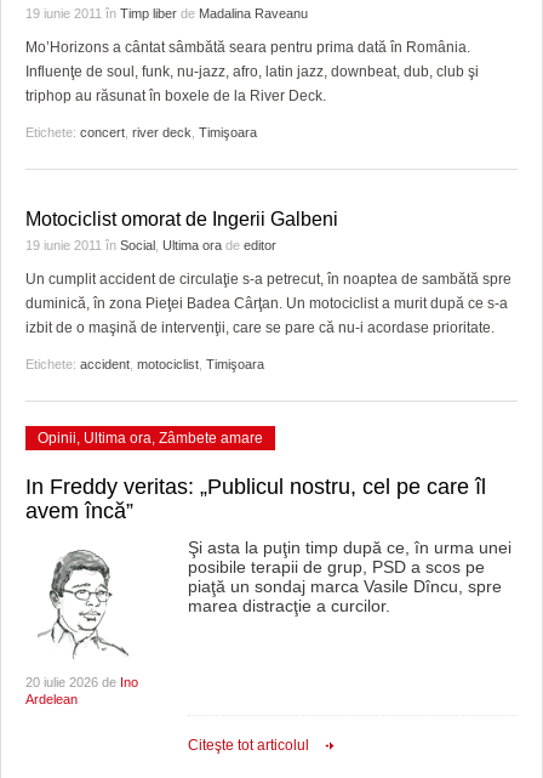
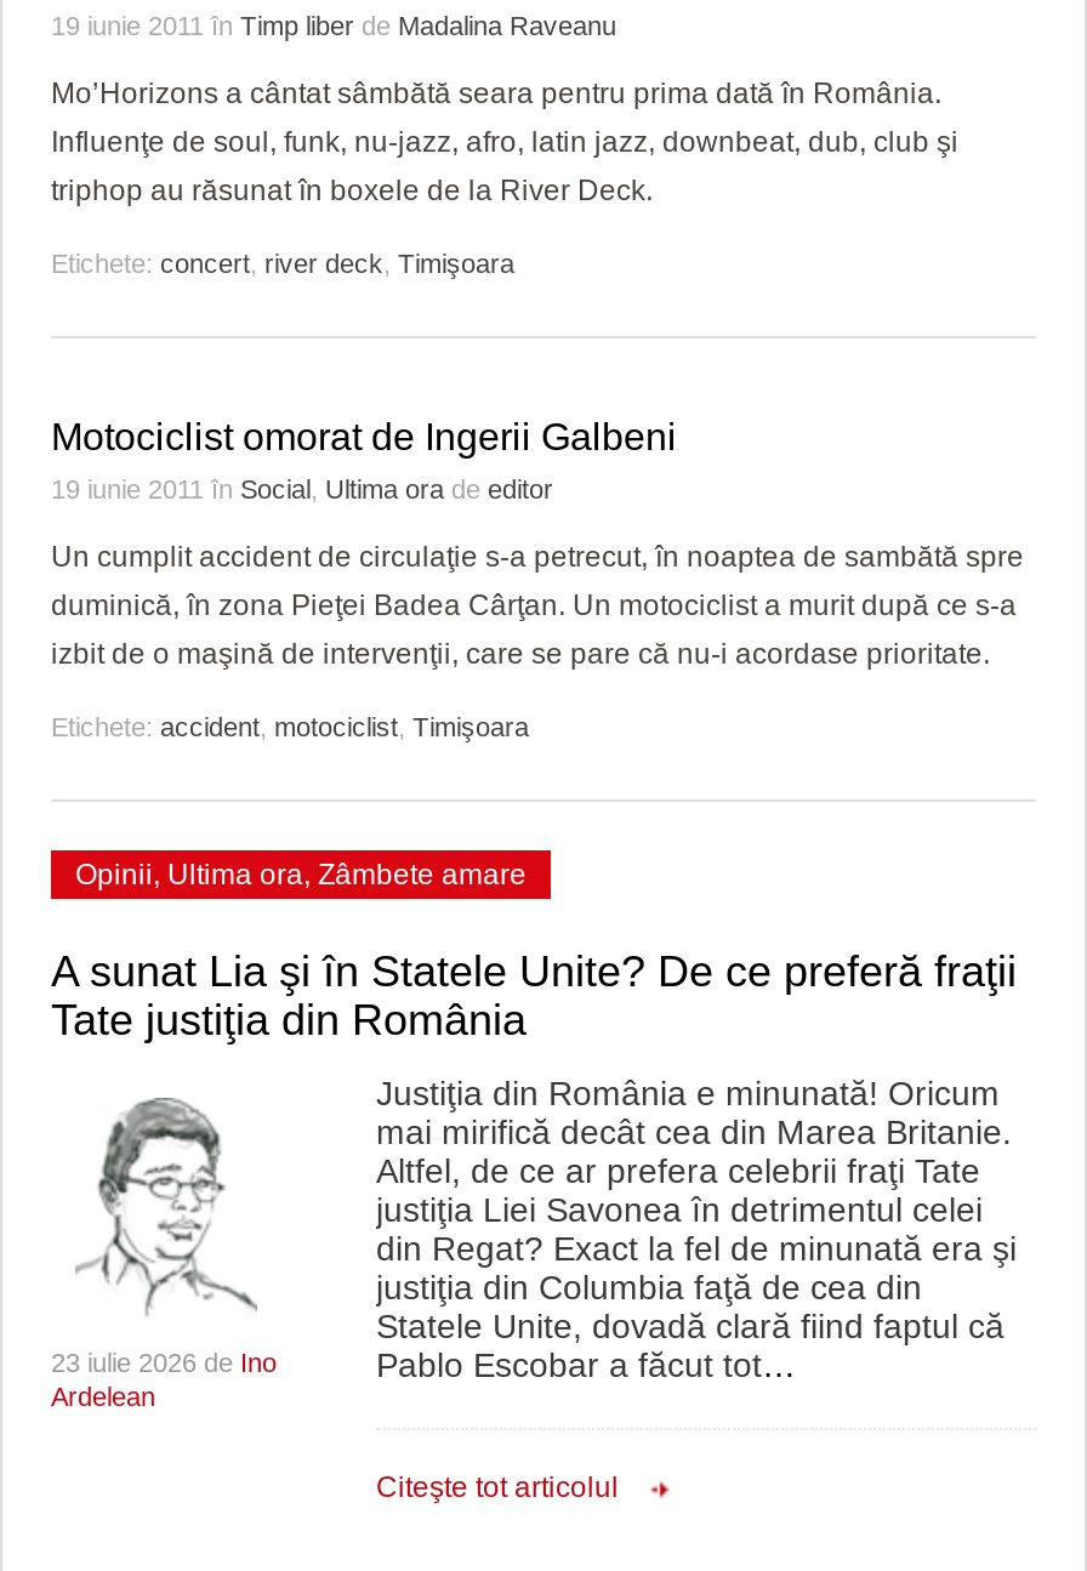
[25,475,486,523] In Freddy veritas: „Publicul nostru, cel pe care îl | avem încă” -> [51,947,1017,1045] A sunat Lia şi în Statele Unite? De ce preferă fraţii | Tate justiţia din România
[188,538,511,615] Şi asta la puţin timp după ce, în urma unei | posibile terapii de grup, PSD a scos pe | piaţă un sondaj marca Vasile Dîncu, spre | marea distracţie a curcilor. -> [376,1074,1017,1384] Justiţia din România e minunată! Oricum | mai mirifică decât cea din Marea Britanie. | Altfel, de ce ar prefera celebrii fraţi Tate | justiţia Liei Savonea în detrimentul celei | din Regat? Exact la fel de minunată era şi | justiţia din Columbia faţă de cea din | Statele Unite, dovadă clară fiind faptul că | Pablo Escobar a făcut tot …
[25,675,138,689] 20 iulie 2026 de Ino -> [51,1348,277,1377] 23 iulie 2026 de Ino

